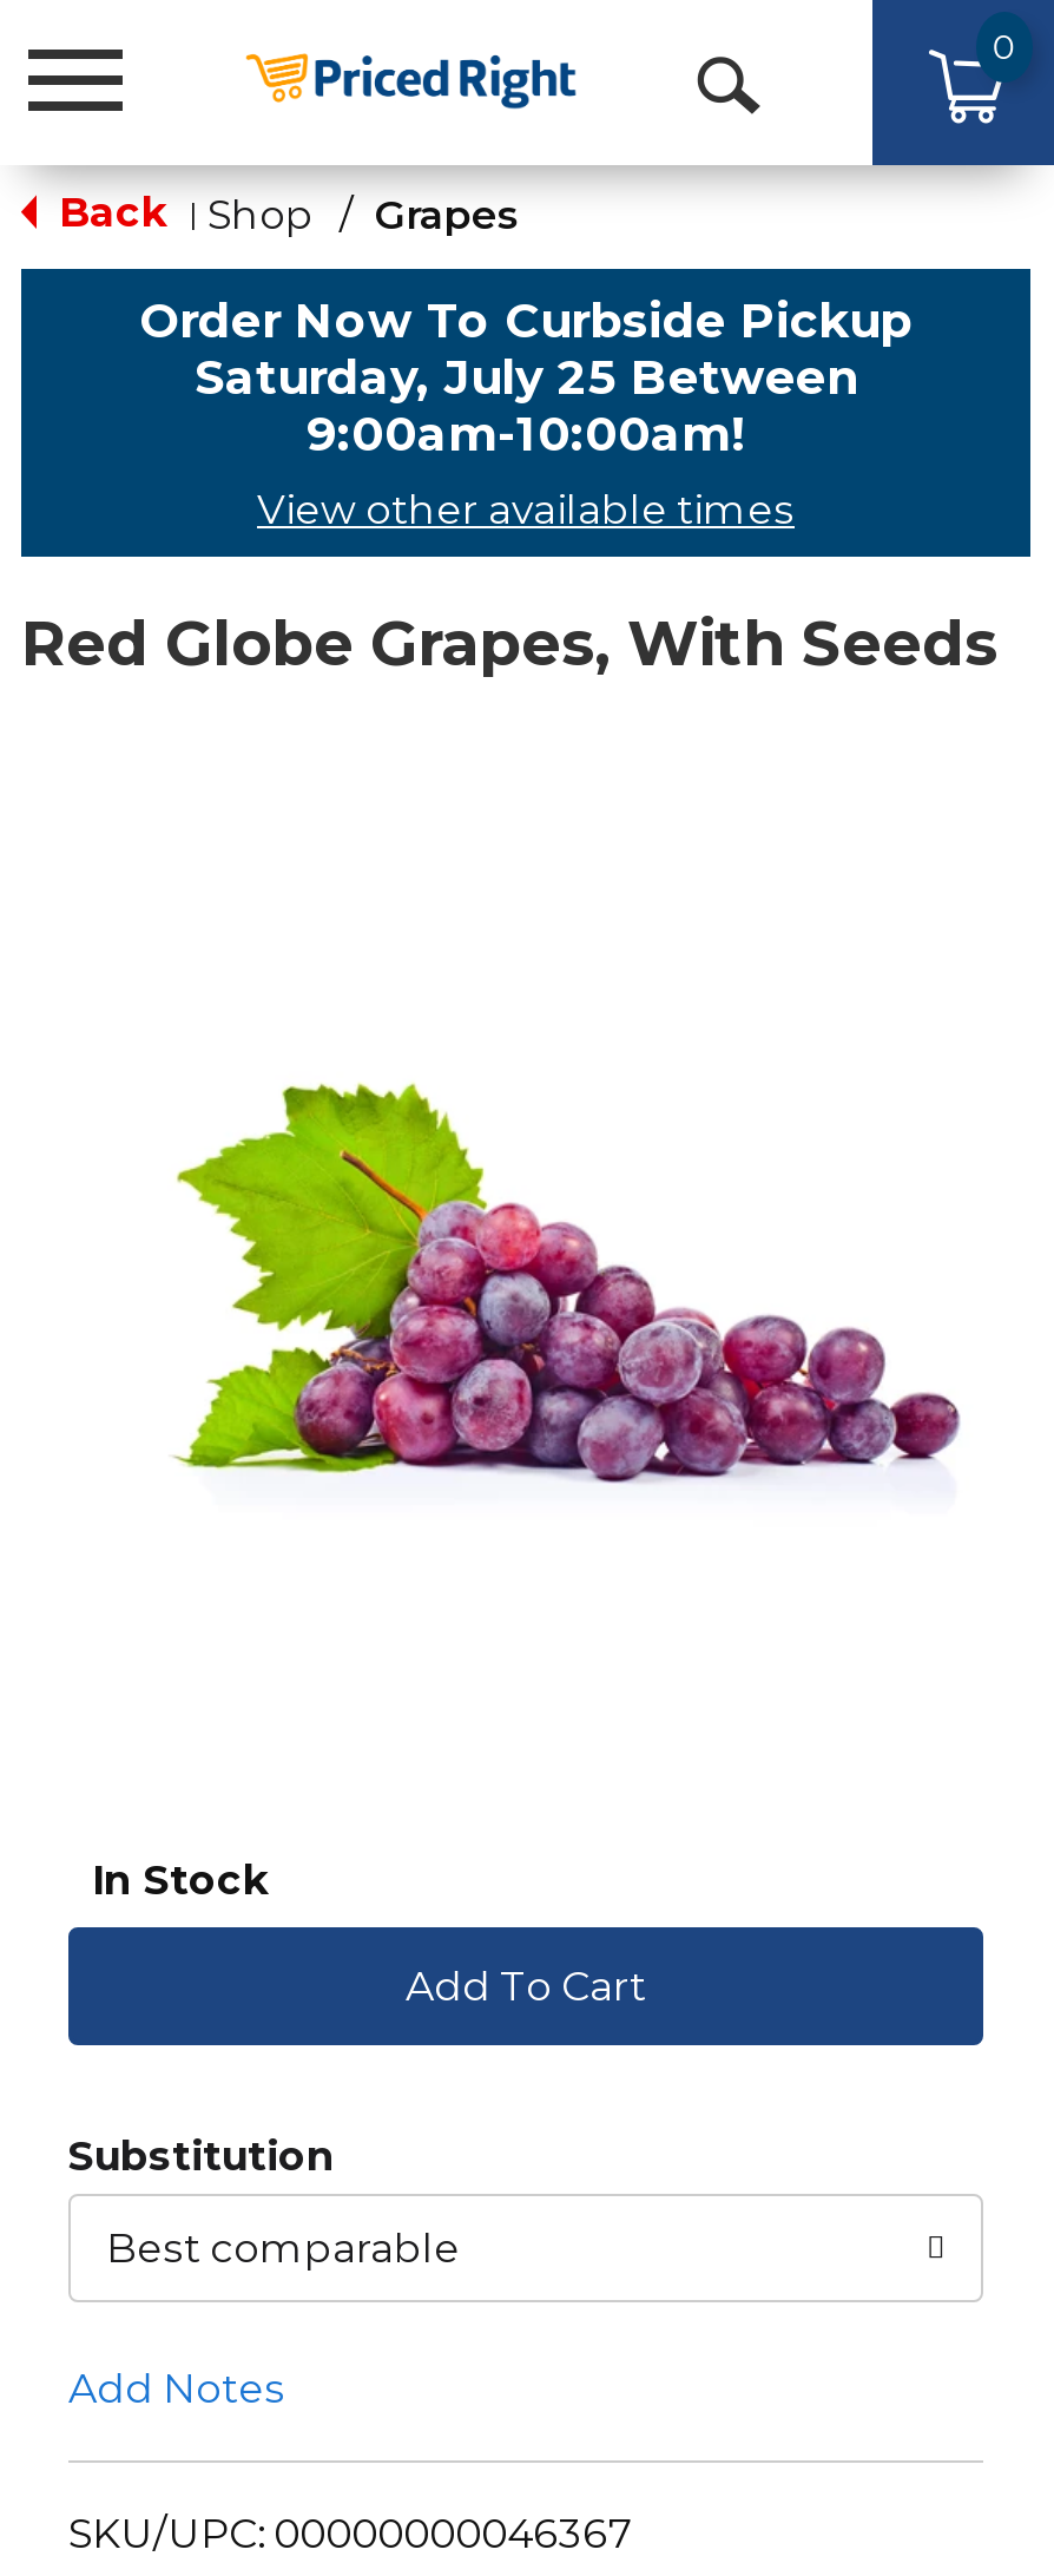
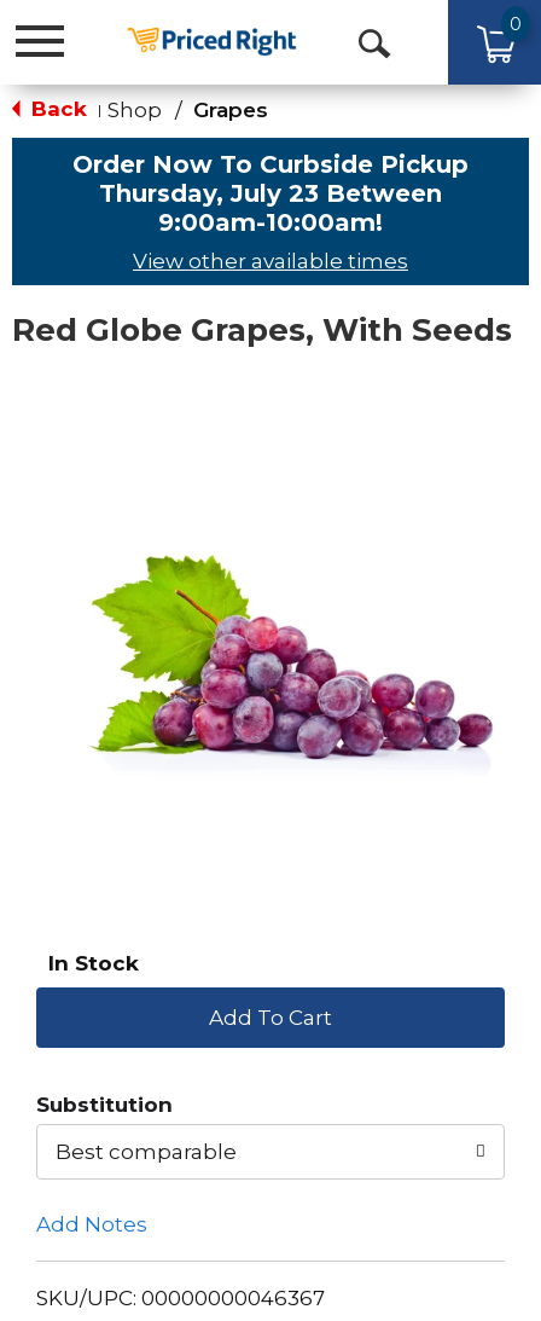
[195,349,857,406] Saturday, July 25 Between -> [99,179,442,208] Thursday, July 23 Between

